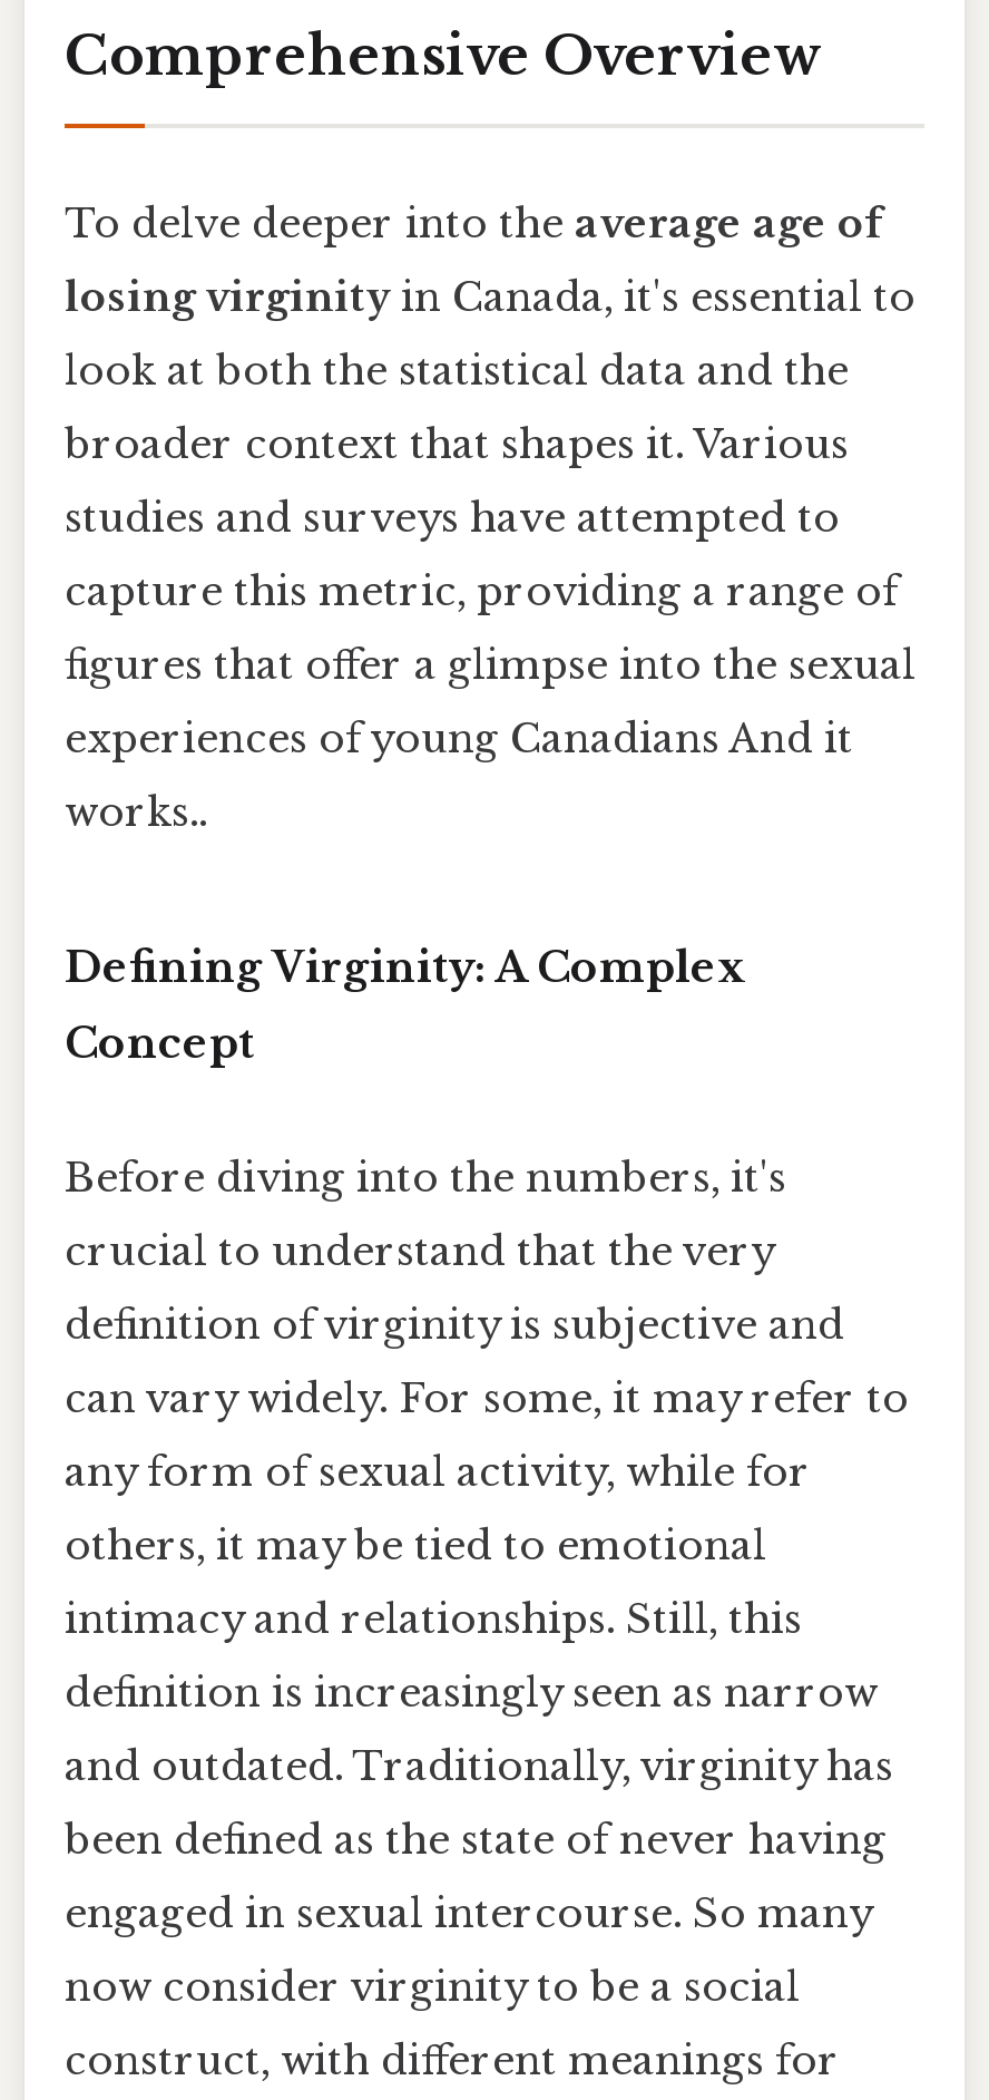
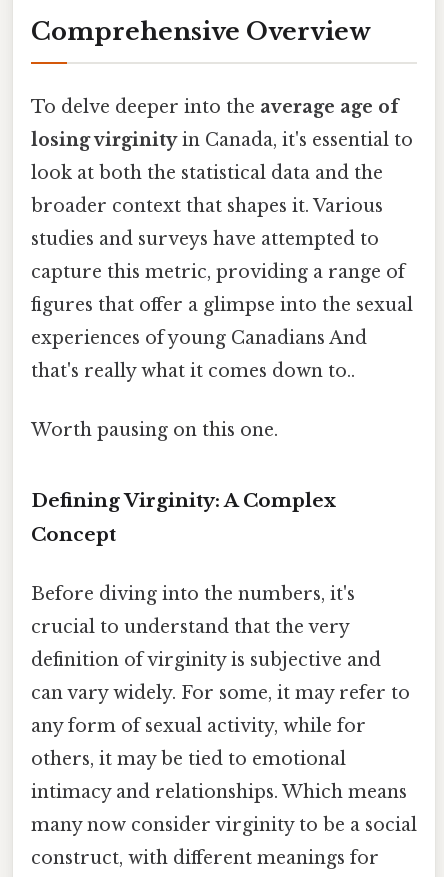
[65,714,853,836] experiences of young Canadians And it | works.. -> [31,327,367,441] experiences of young Canadians And | that's really what it comes down to.. | Worth pausing on this one.
moved [65,943,909,1570] -> [31,489,410,770]: Defining Virginity: A Complex | Concept | Before diving into the numbers, it's | crucial to understand that the very | definition of virginity is subjective and | can vary widely. For some, it may refer to | any form of sexual activity, while for | others, it may be tied to emotional
[65,1594,893,2011] intimacy and relationships. Still, this | definition is increasingly seen as narrow | and outdated. Traditionally, virginity has | been defined as the state of never having | engaged in sexual intercourse. So many | now consider virginity to be a social -> [31,781,417,836] intimacy and relationships. Which means | many now consider virginity to be a social

